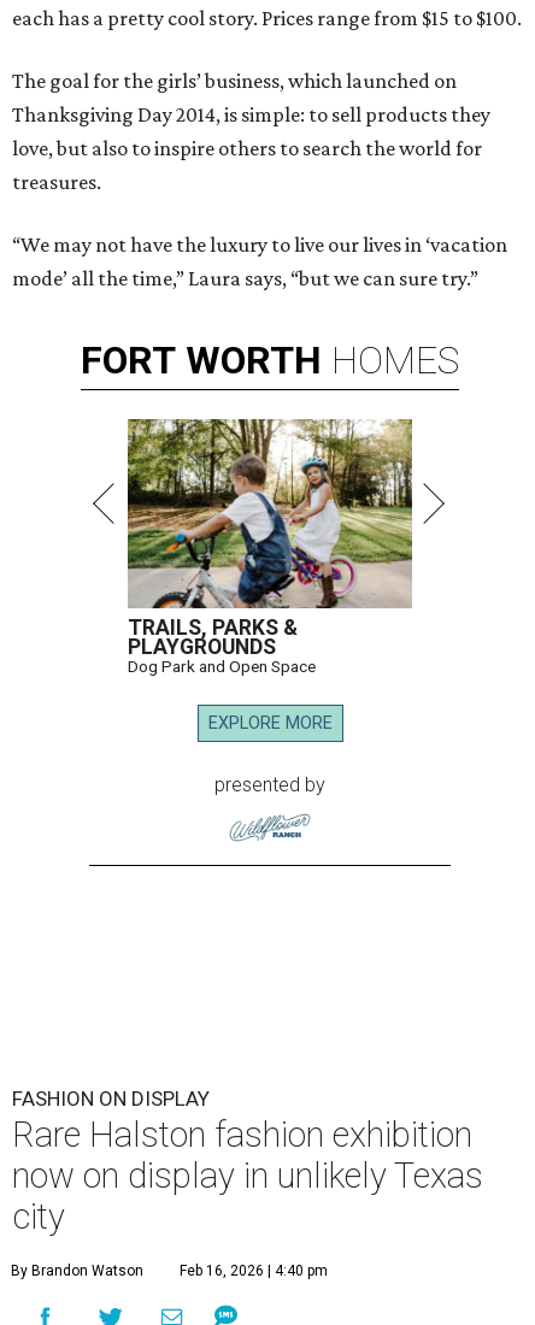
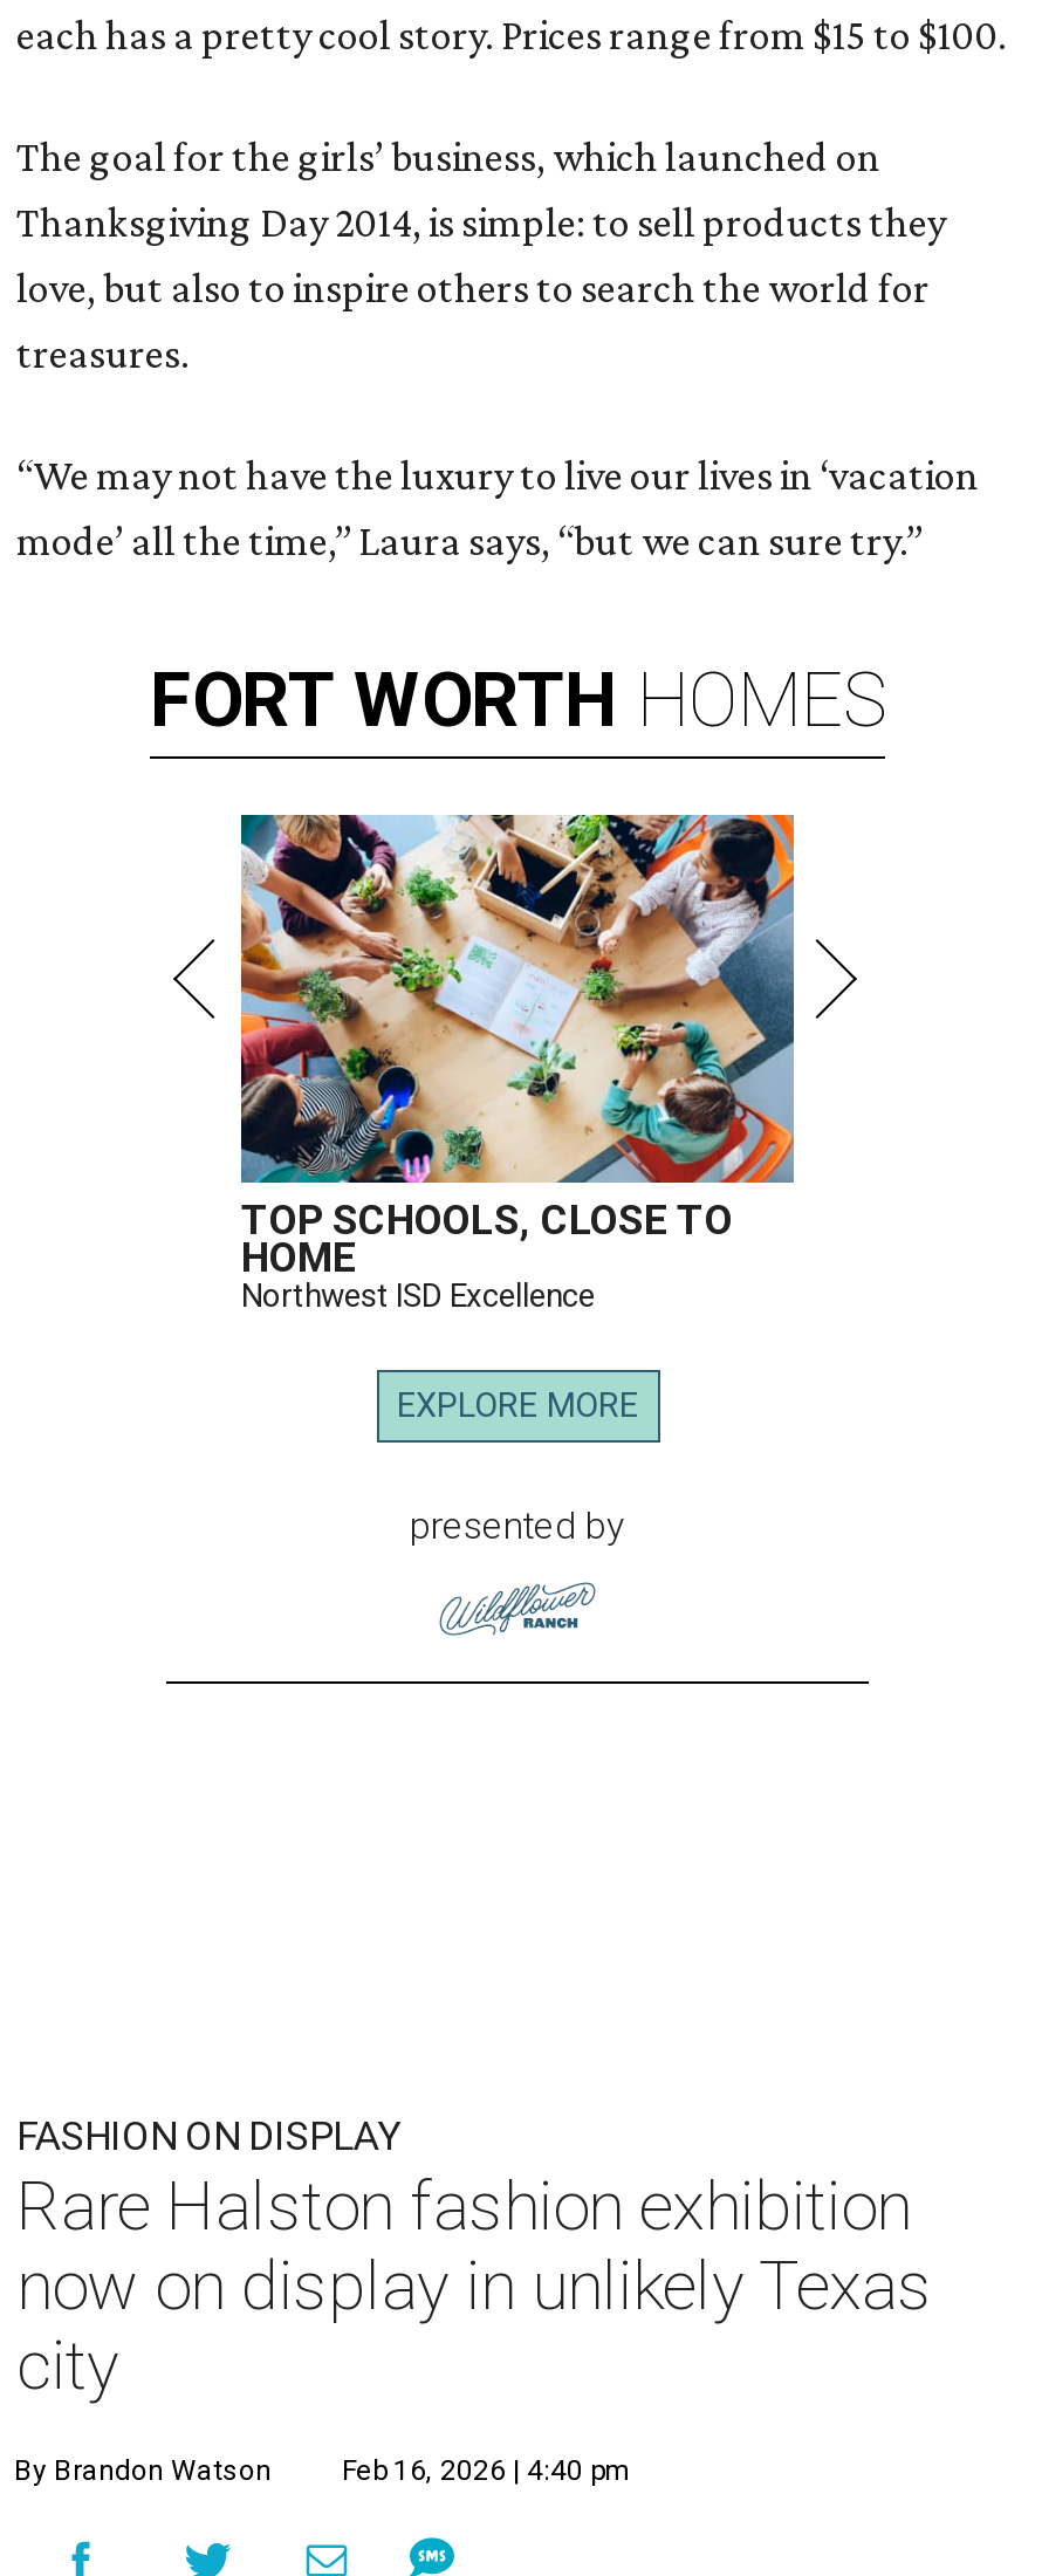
[127,418,413,676] [image] | TRAILS, PARKS & | PLAYGROUNDS | Dog Park and Open Space -> [239,813,796,1314] [image] | TOP SCHOOLS, CLOSE TO | HOME | Northwest ISD Excellence

